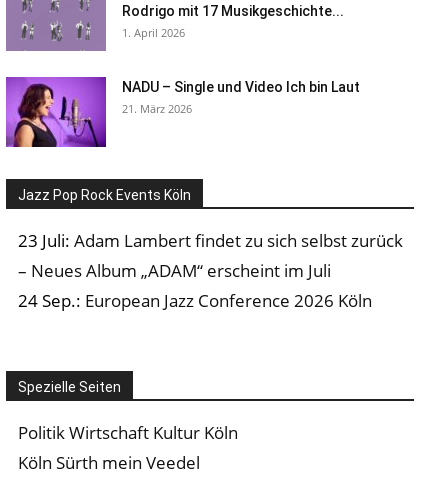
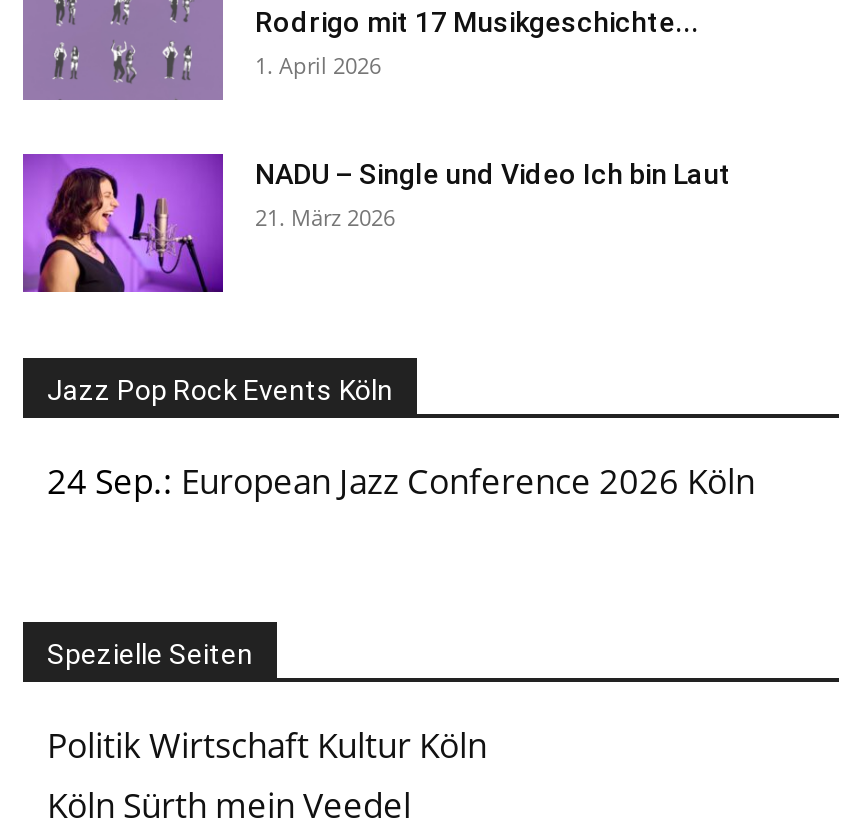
[18,229,403,282] 23 Juli: Adam Lambert findet zu sich selbst zurück | – Neues Album „ADAM“ erscheint im Juli -> none

